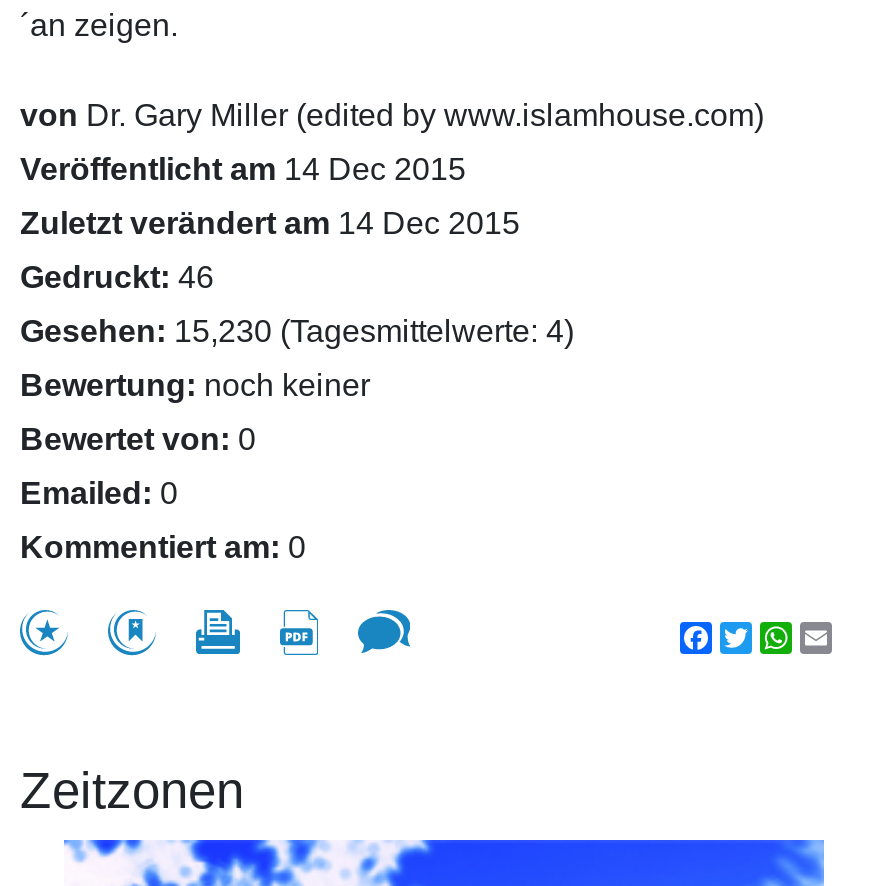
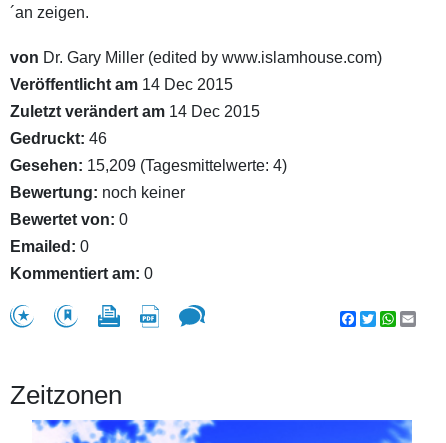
[20,314,574,348] Gesehen: 15,230 (Tagesmittelwerte: 4) -> [10,157,287,174] Gesehen: 15,209 (Tagesmittelwerte: 4)

